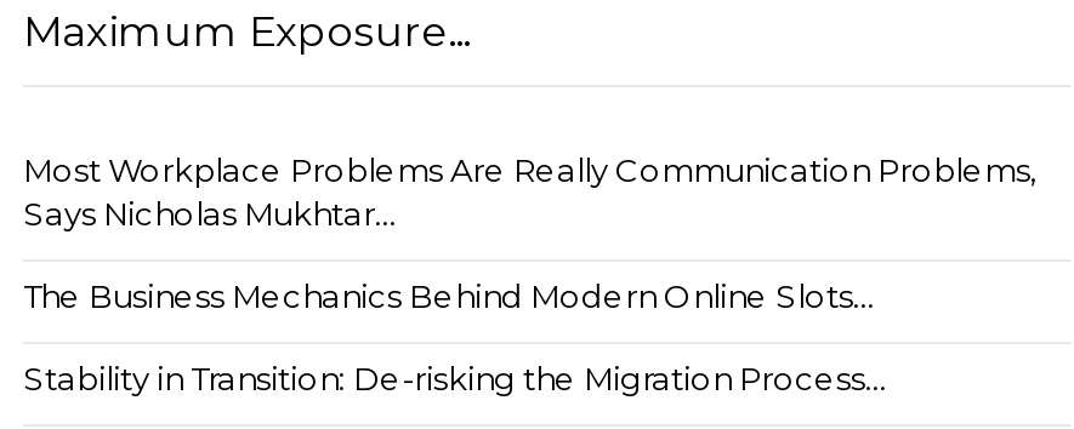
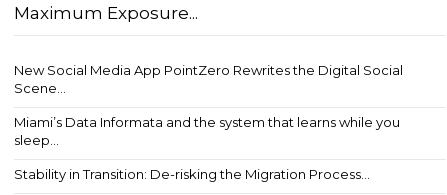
[23,151,1038,233] Most Workplace Problems Are Really Communication Problems, | Says Nicholas Mukhtar... -> [14,62,403,96] New Social Media App PointZero Rewrites the Digital Social | Scene...
[23,277,875,316] The Business Mechanics Behind Modern Online Slots... -> [14,114,400,148] Miami’s Data Informata and the system that learns while you | sleep...

